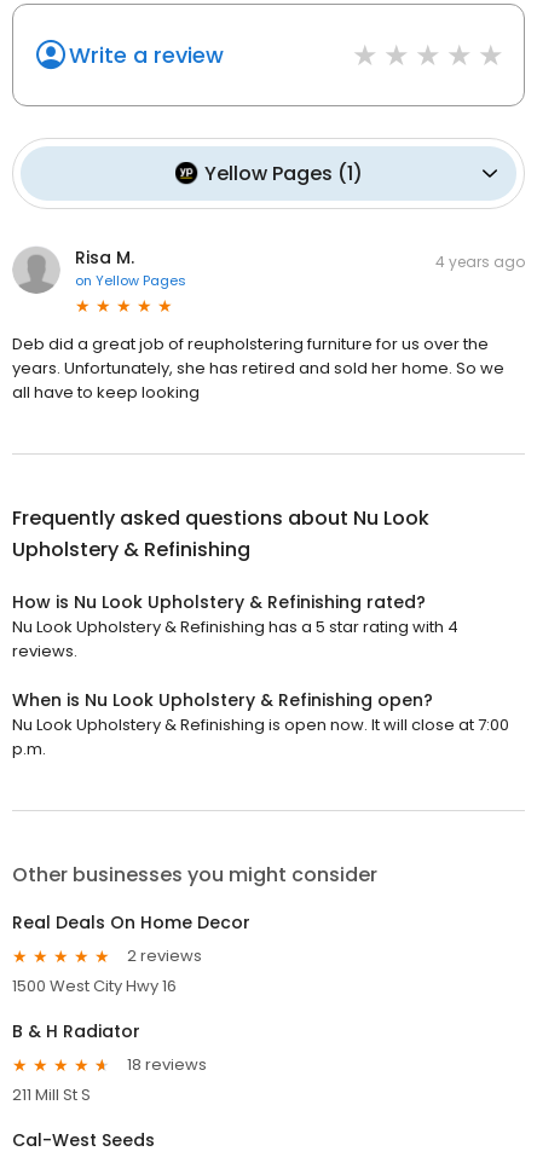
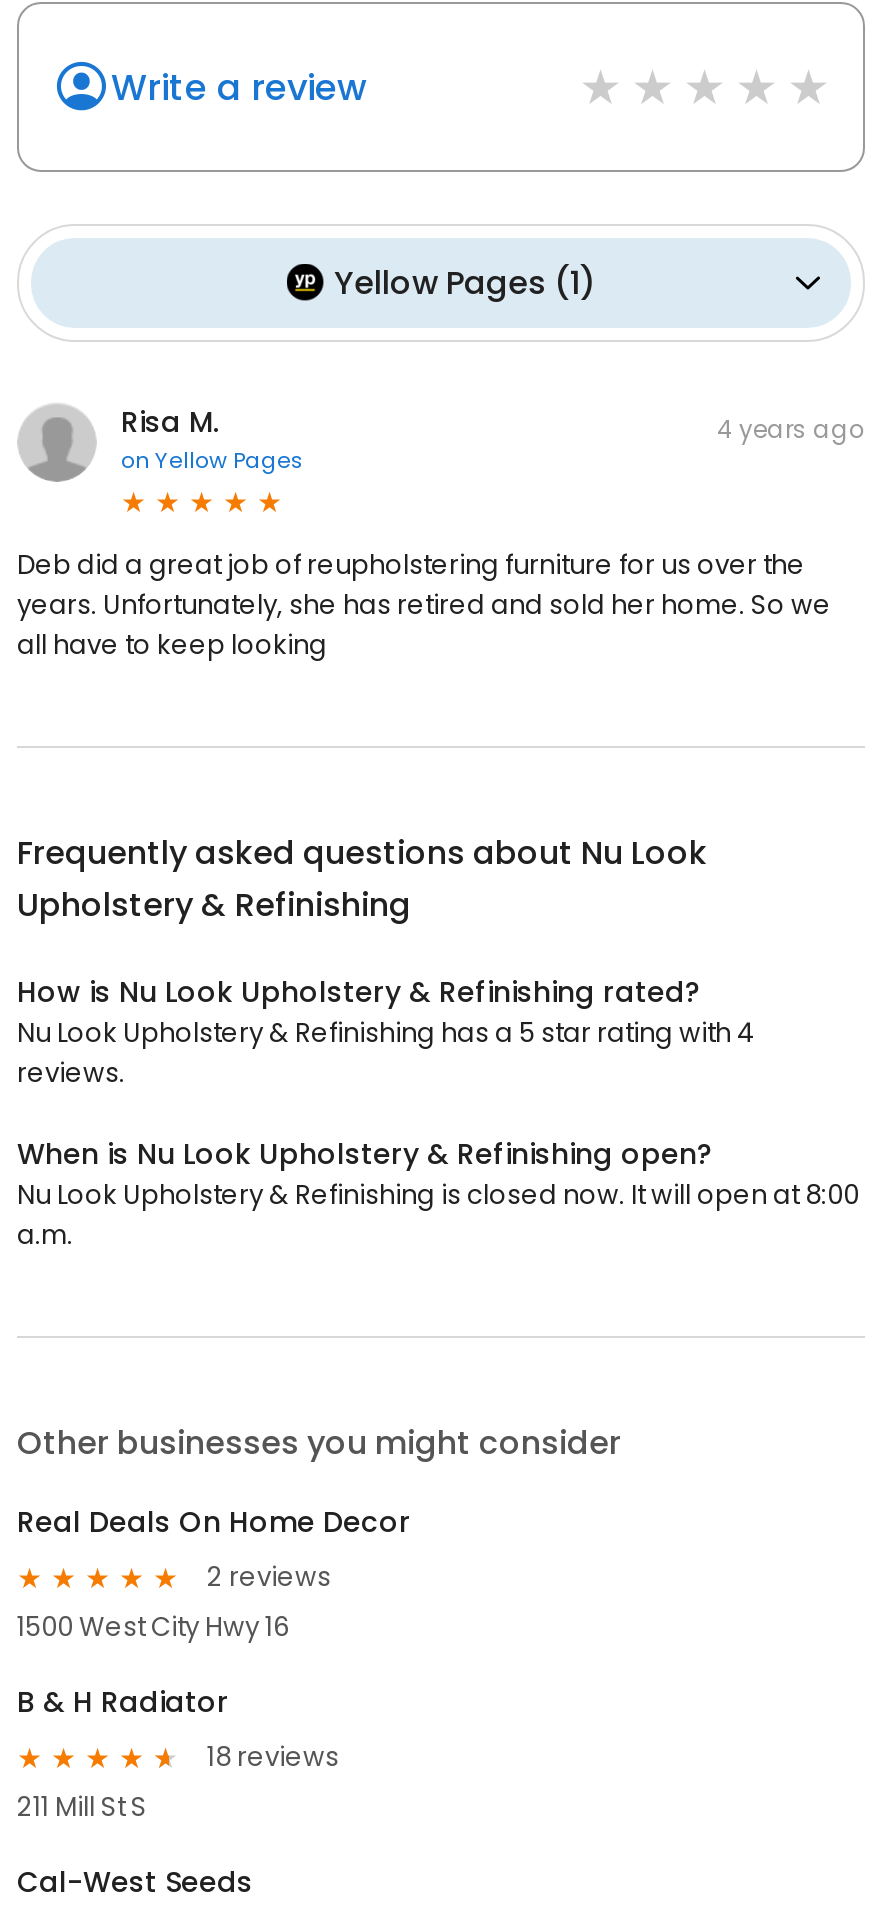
[12,713,509,760] Nu Look Upholstery & Refinishing is open now. It will close at 7:00 | p.m. -> [17,1176,859,1254] Nu Look Upholstery & Refinishing is closed now. It will open at 8:00 | a.m.

